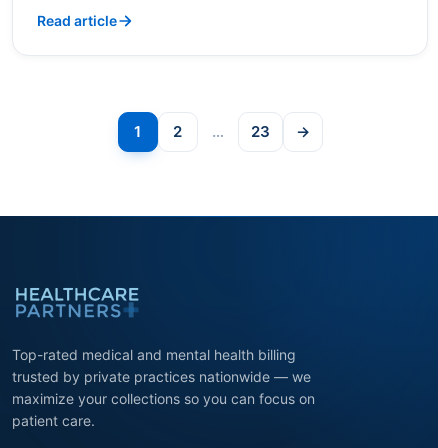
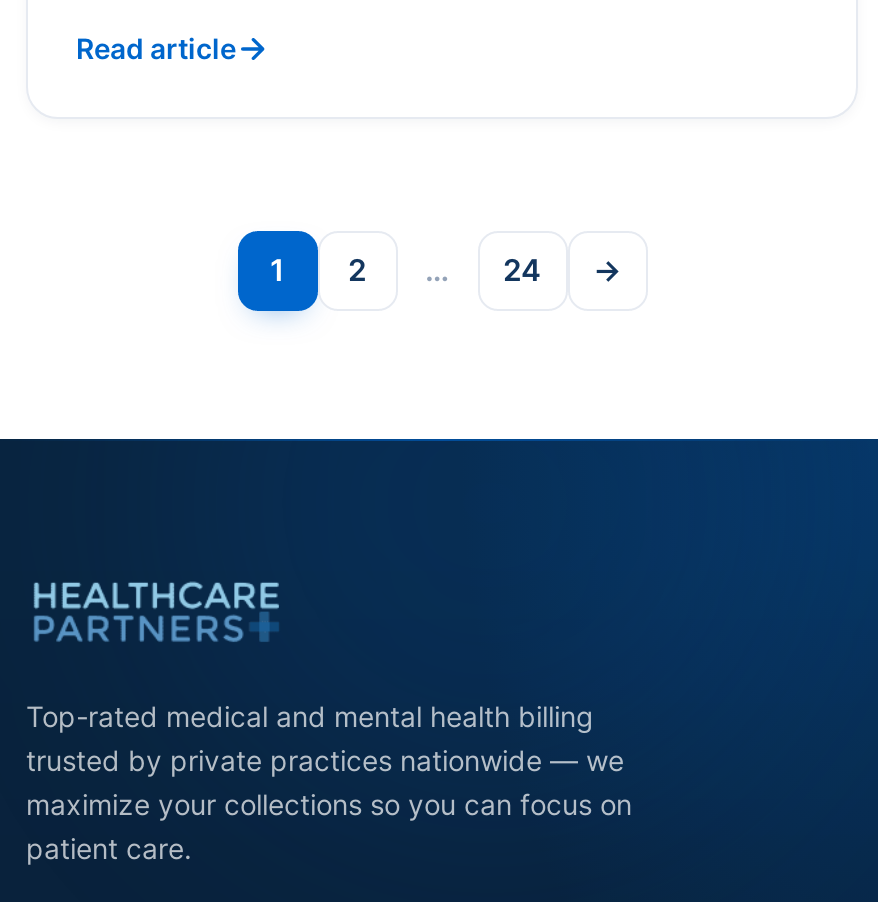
[250,122,269,141] 23 -> [503,251,541,289] 24

